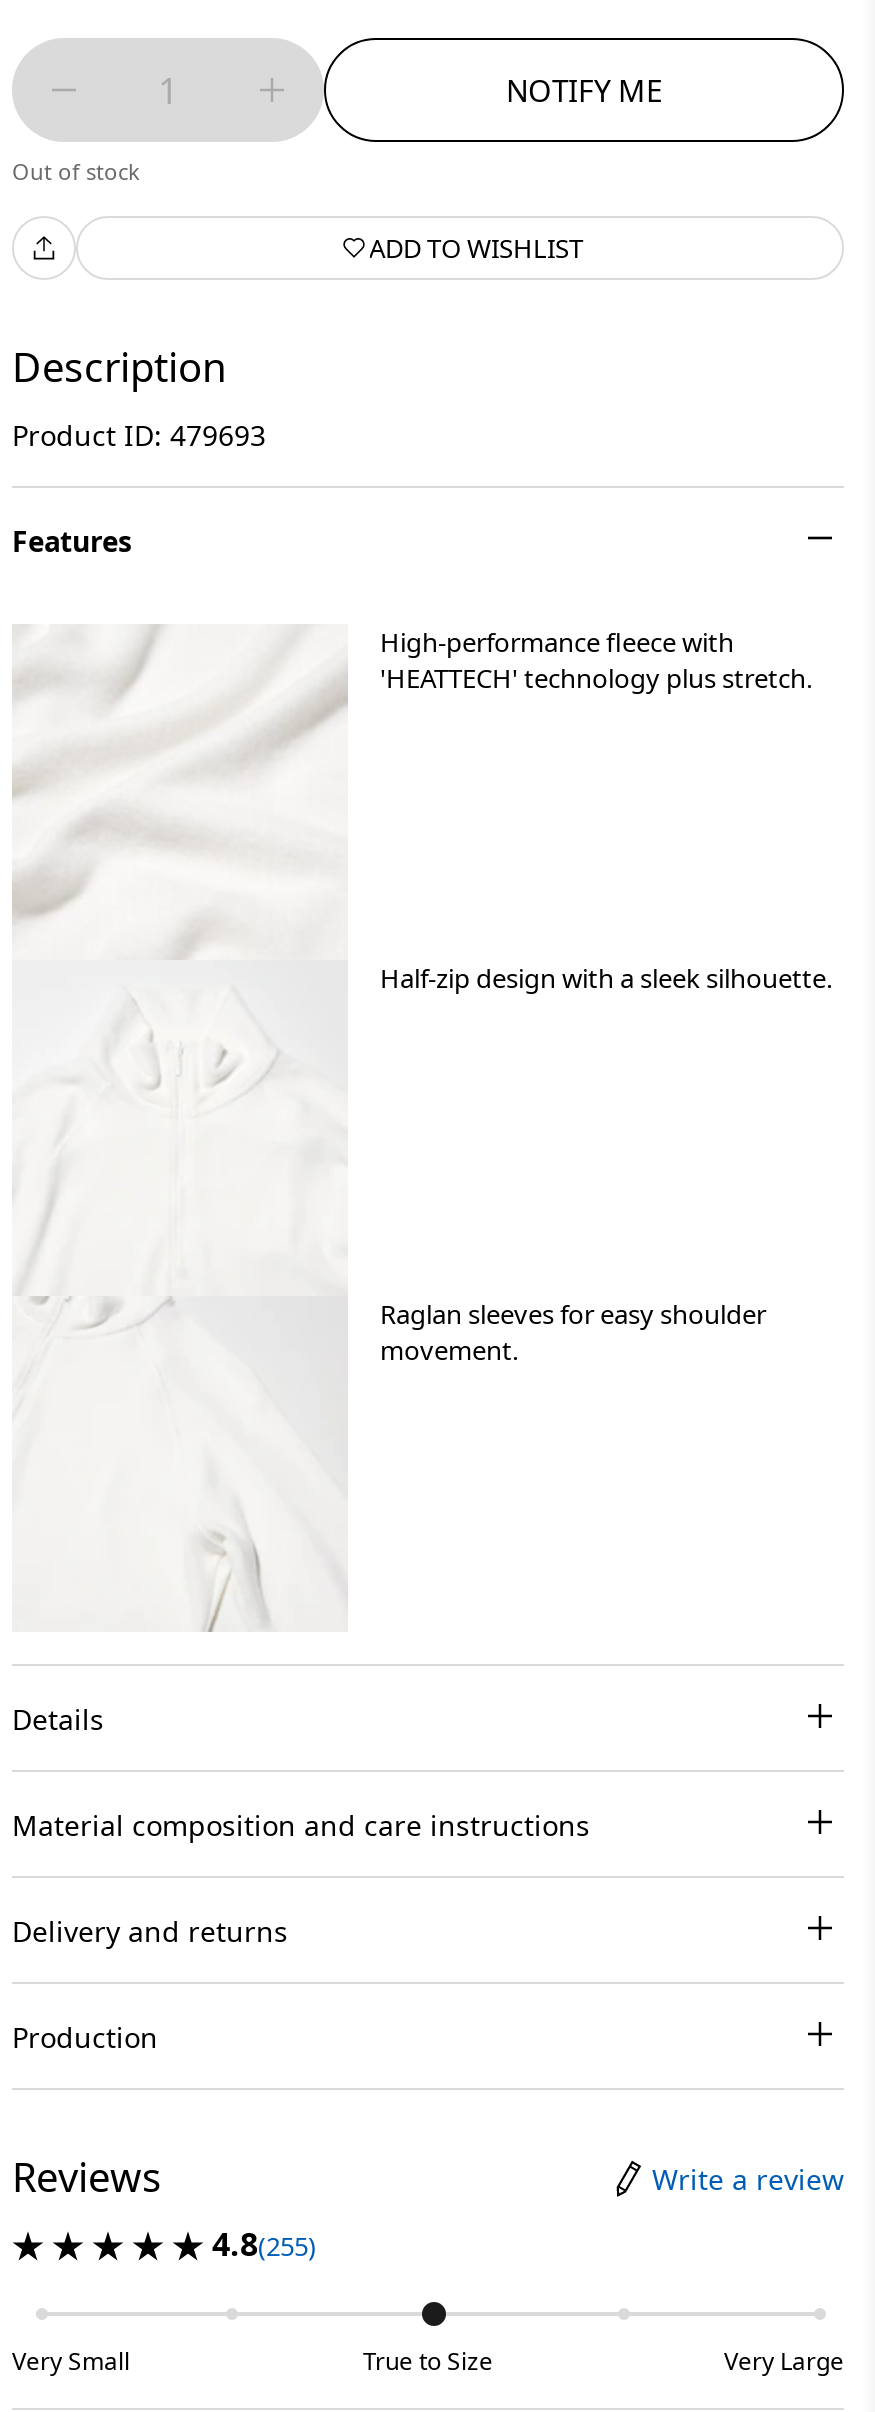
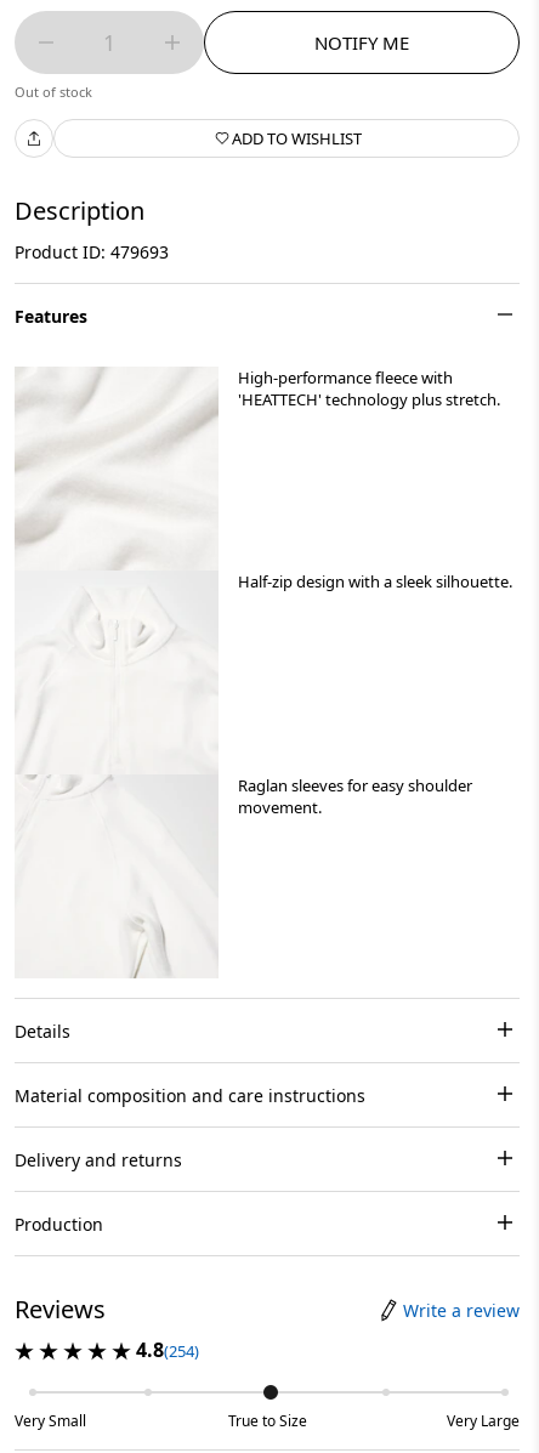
[212,2223,316,2267] 4.8(255) -> [136,1337,199,1364] 4.8(254)

